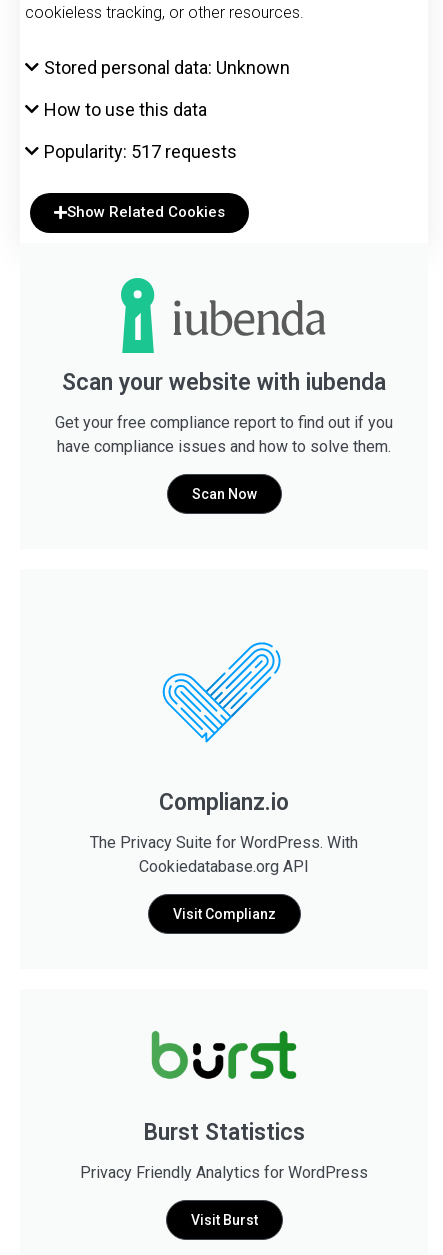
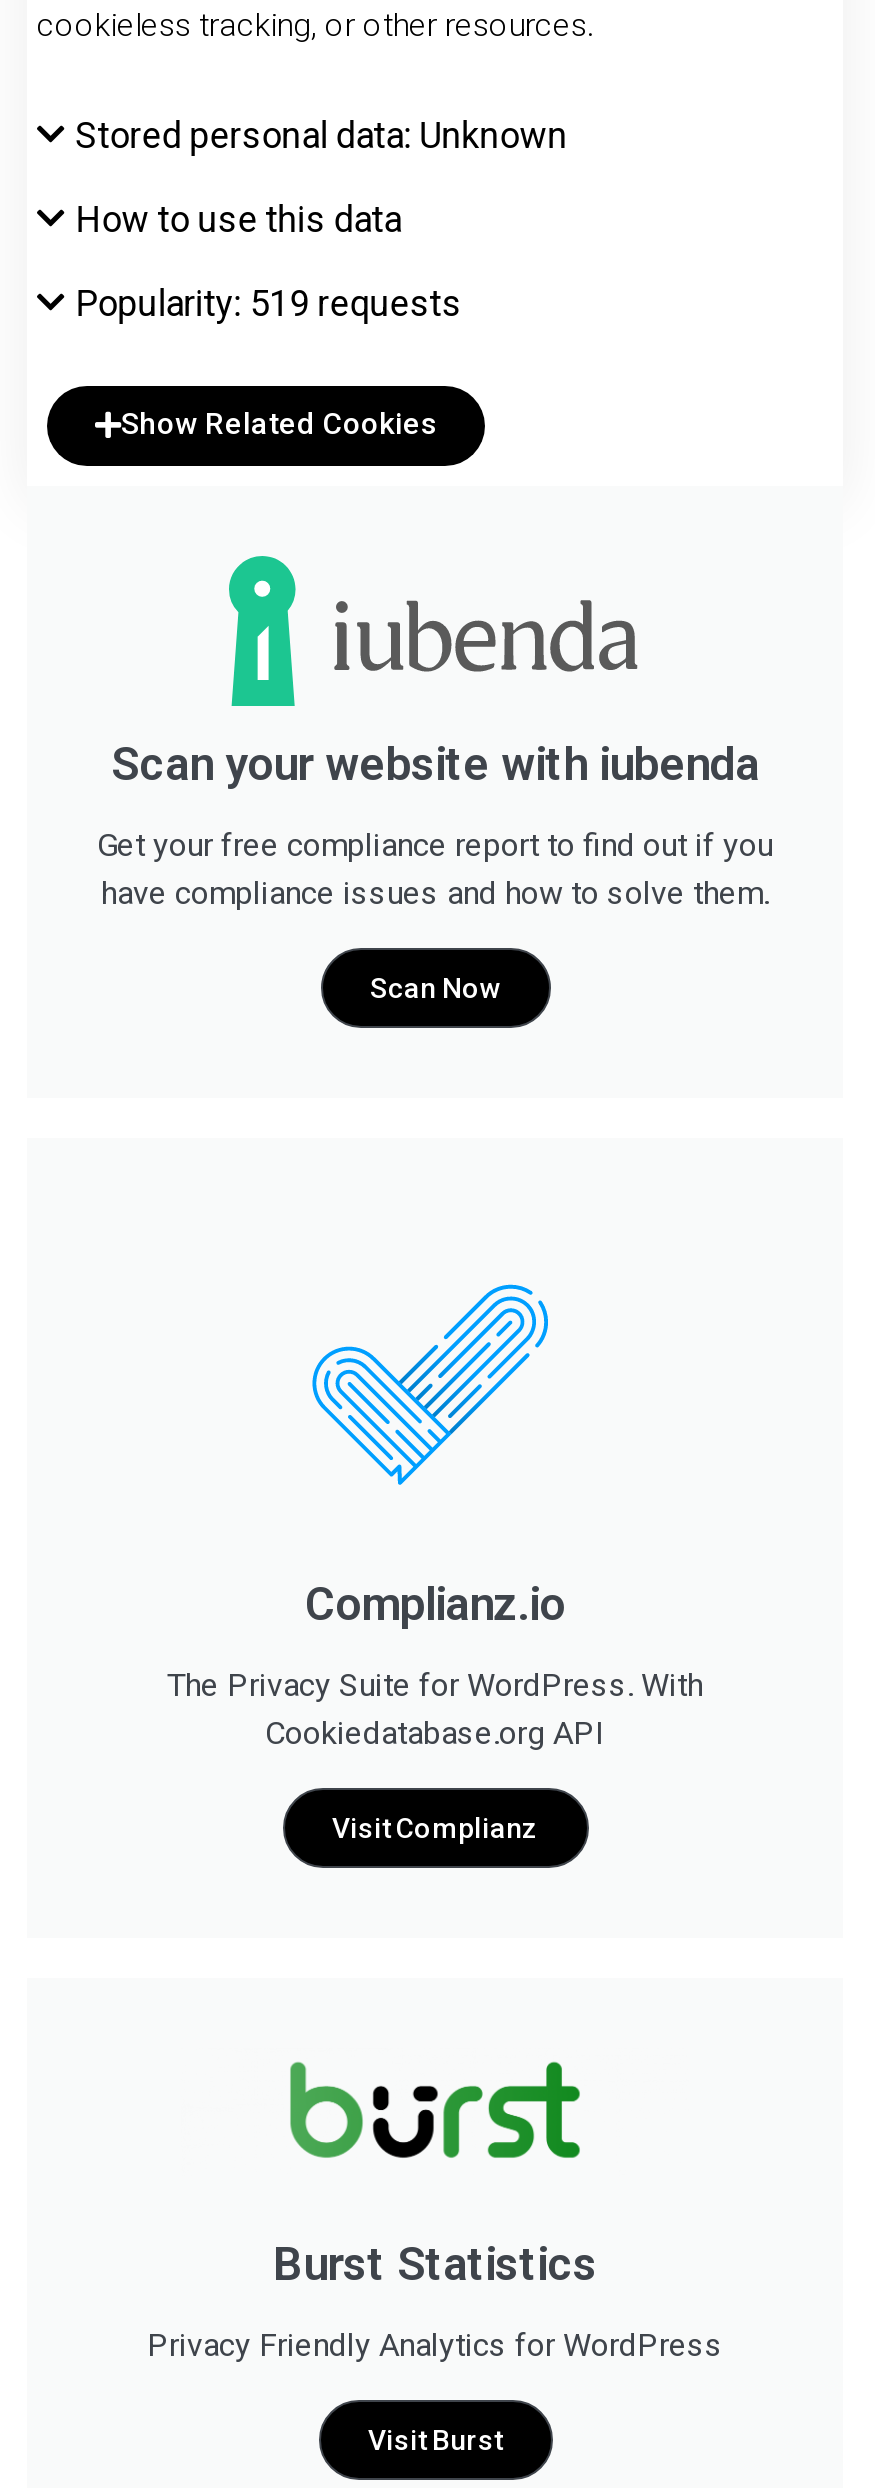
[44,141,237,162] Popularity: 517 requests -> [75,282,461,324] Popularity: 519 requests

